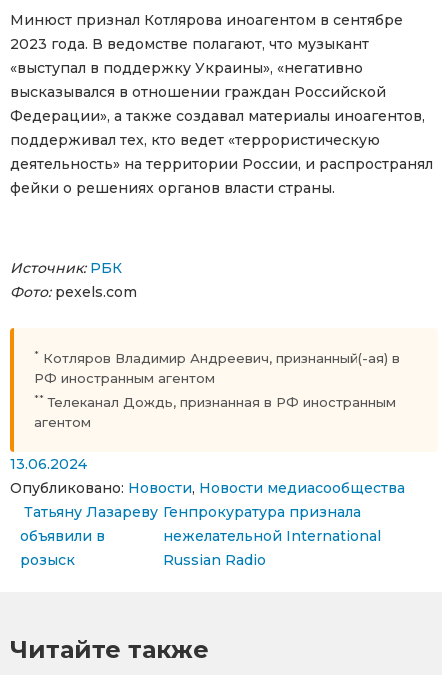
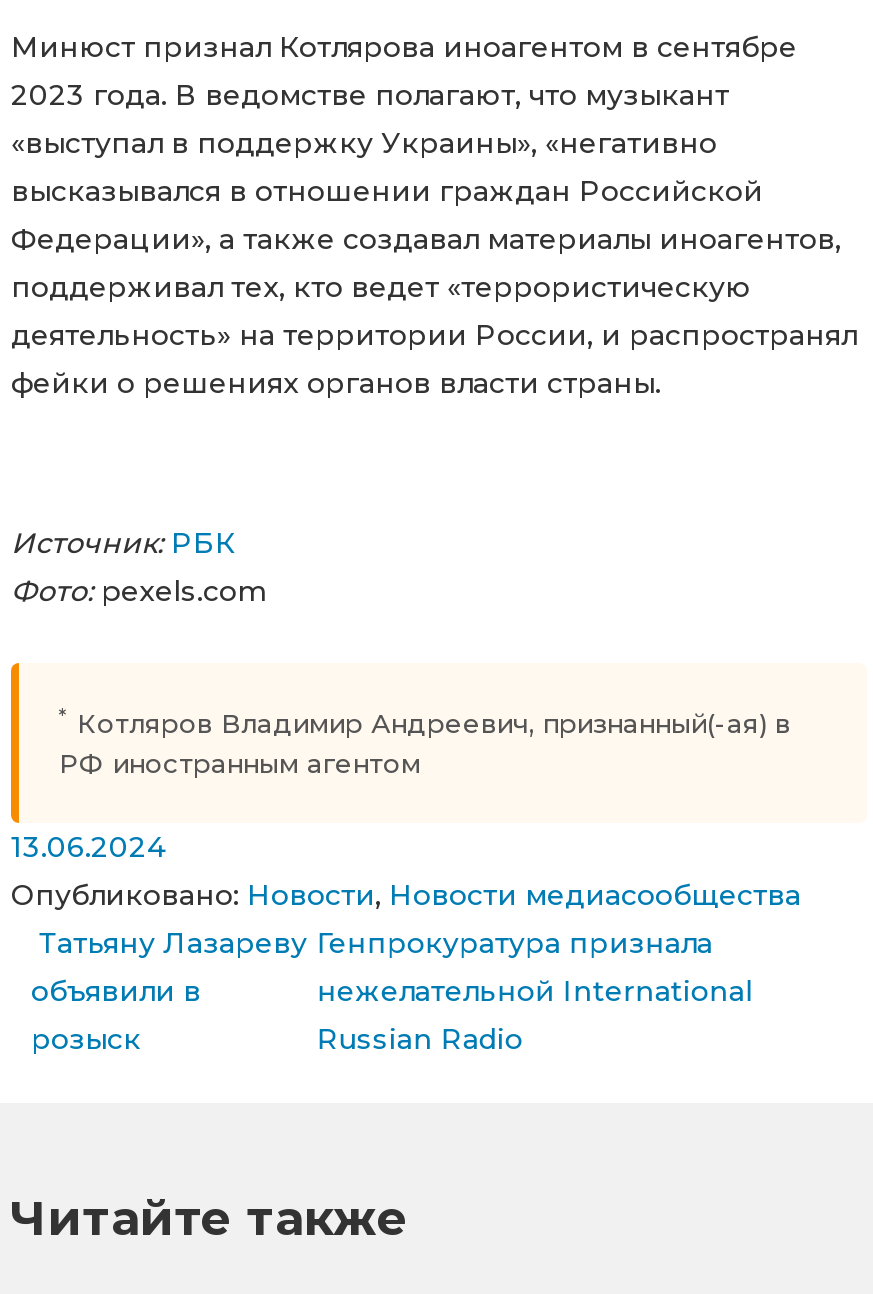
[34,393,396,430] ** Телеканал Дождь, признанная в РФ иностранным | агентом -> none

